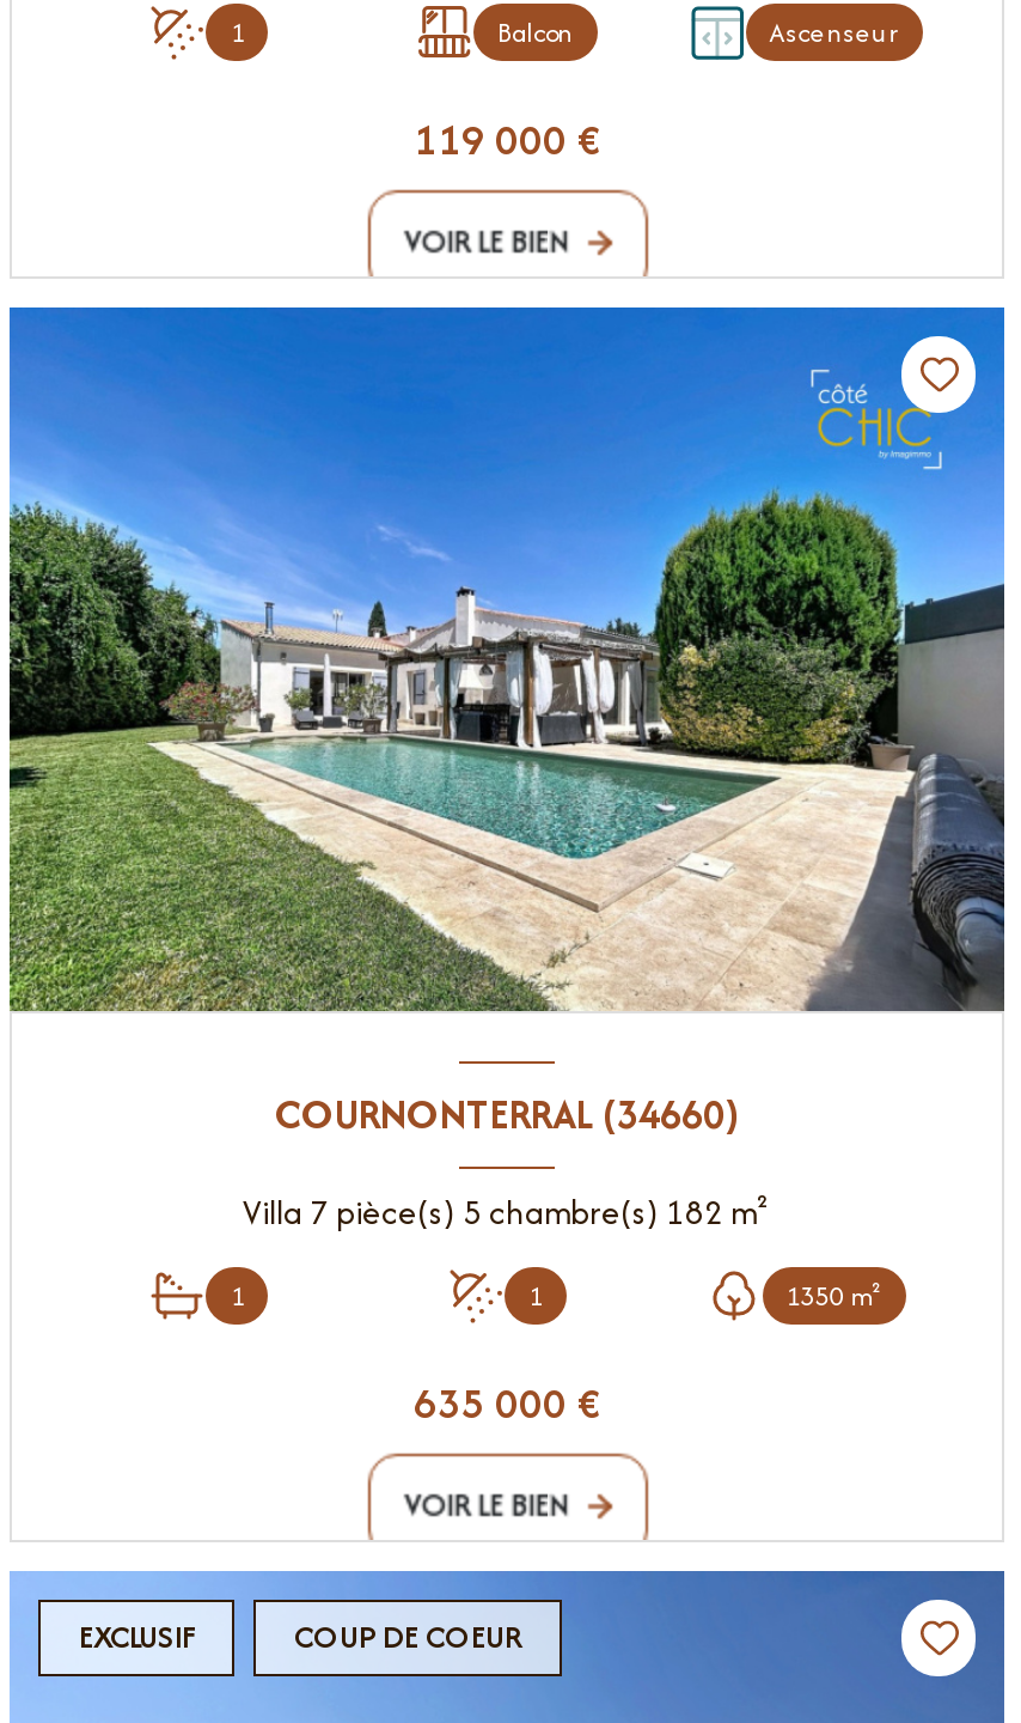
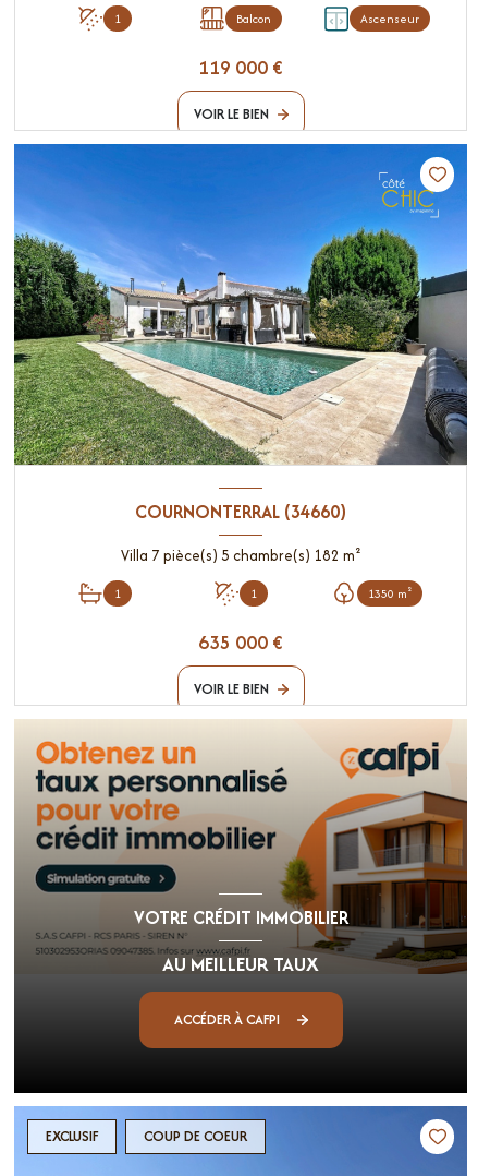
none -> [13,720,468,1094] [image] | VOTRE CRÉDIT IMMOBILIER | AU MEILLEUR TAUX | ACCÉDER À CAFPI

